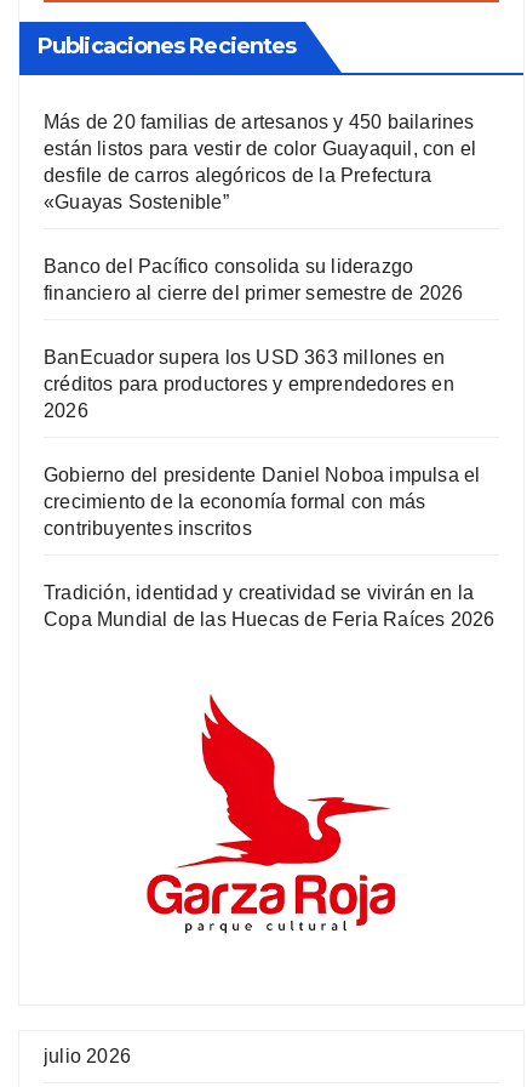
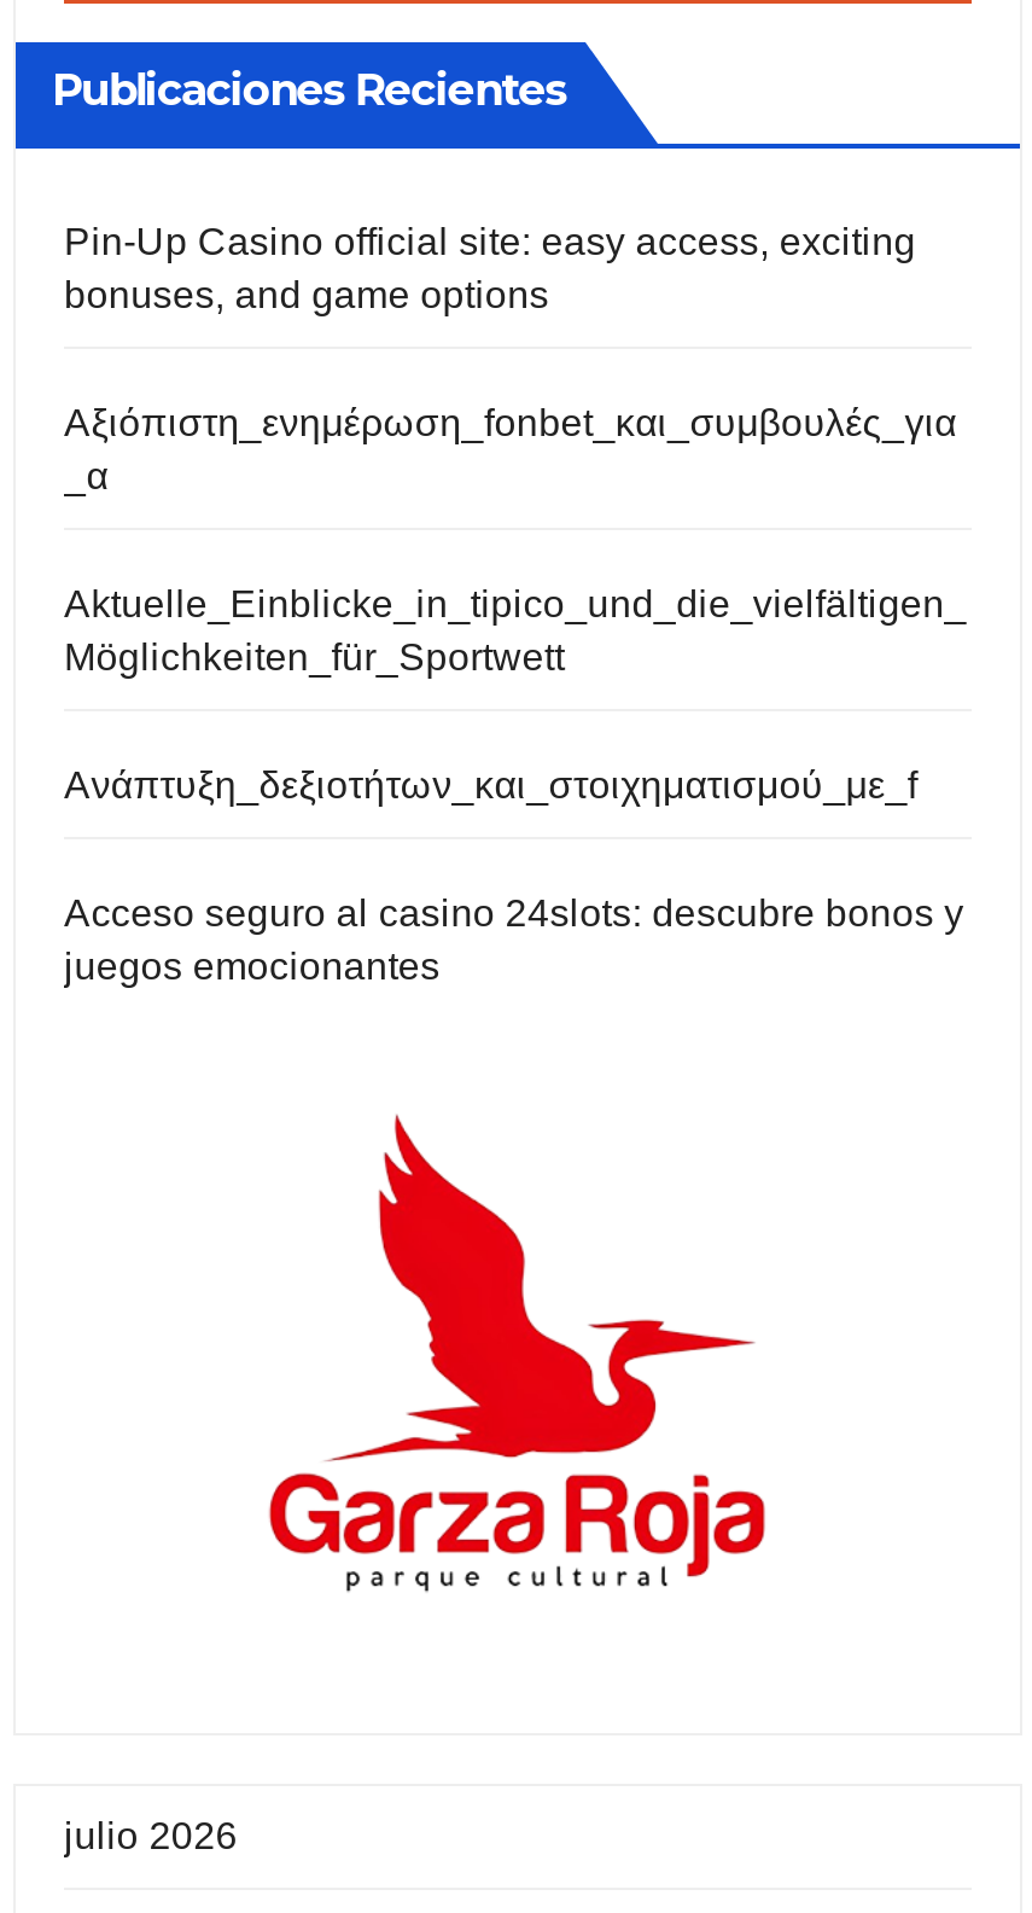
[44,112,476,213] Más de 20 familias de artesanos y 450 bailarines | están listos para vestir de color Guayaquil, con el | desfile de carros alegóricos de la Prefectura | «Guayas Sostenible” -> [64,222,916,316] Pin-Up Casino official site: easy access, exciting | bonuses, and game options
[44,257,464,304] Banco del Pacífico consolida su liderazgo | financiero al cierre del primer semestre de 2026 -> [64,403,957,498] Αξιόπιστη_ενημέρωση_fonbet_και_συμβουλές_για | _α
[44,348,454,422] BanEcuador supera los USD 363 millones en | créditos para productores y emprendedores en | 2026 -> [64,585,967,679] Aktuelle_Einblicke_in_tipico_und_die_vielfältigen_ | Möglichkeiten_für_Sportwett
[44,465,480,539] Gobierno del presidente Daniel Noboa impulsa el | crecimiento de la economía formal con más | contribuyentes inscritos -> [64,766,918,807] Ανάπτυξη_δεξιοτήτων_και_στοιχηματισμού_με_f
[44,583,495,630] Tradición, identidad y creatividad se vivirán en la | Copa Mundial de las Huecas de Feria Raíces 2026 -> [64,894,964,988] Acceso seguro al casino 24slots: descubre bonos y | juegos emocionantes

